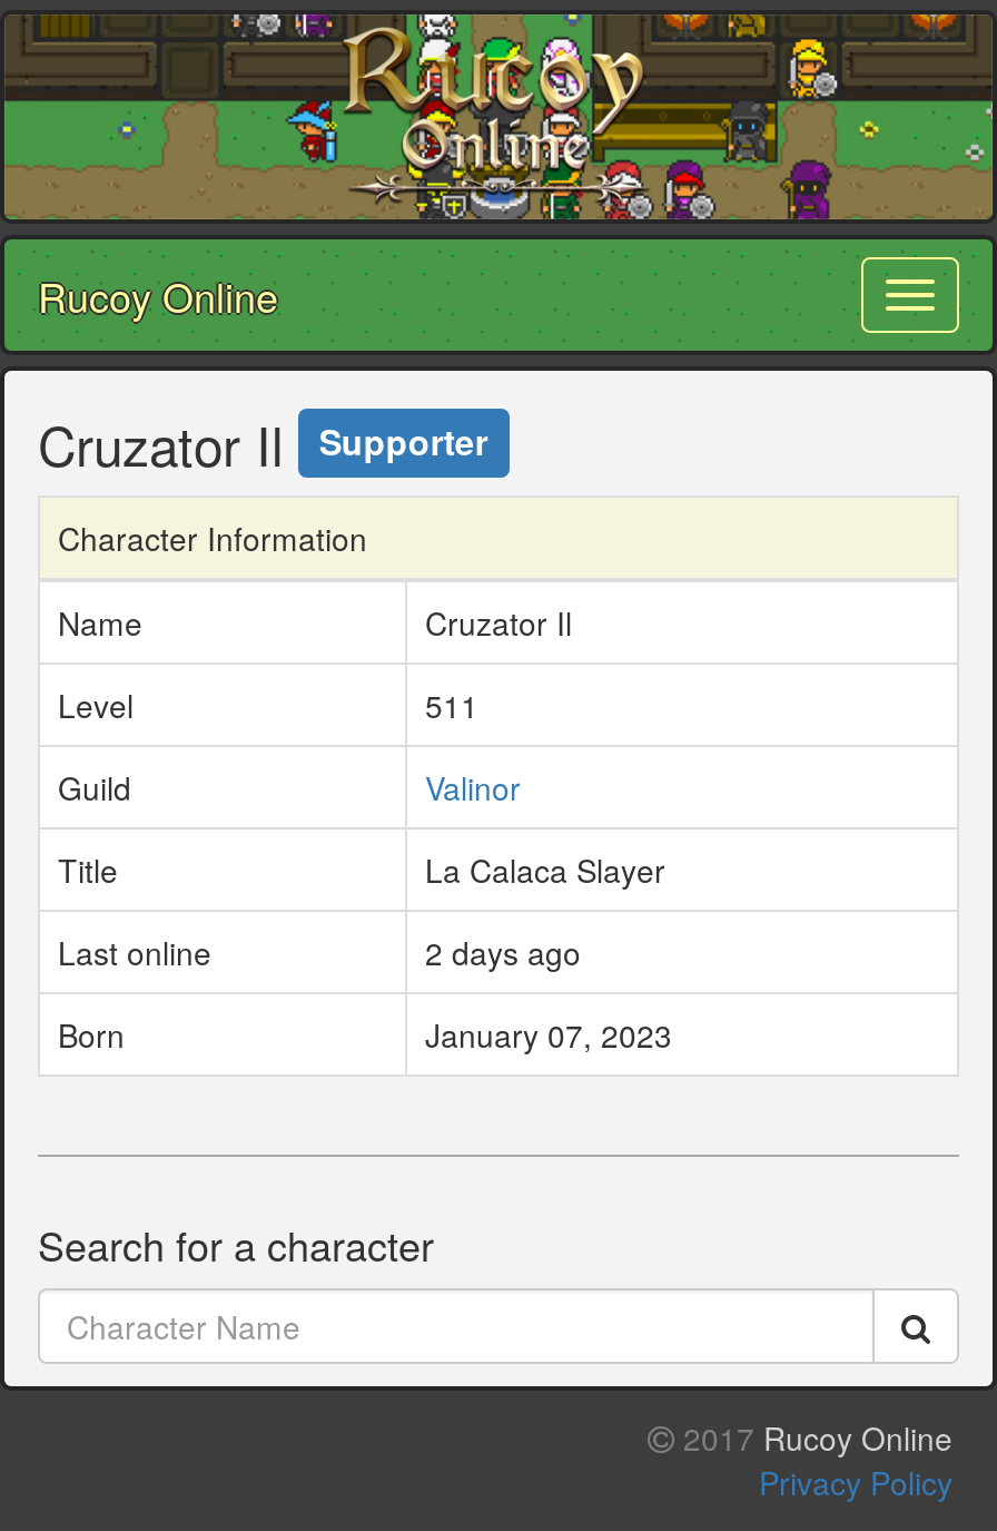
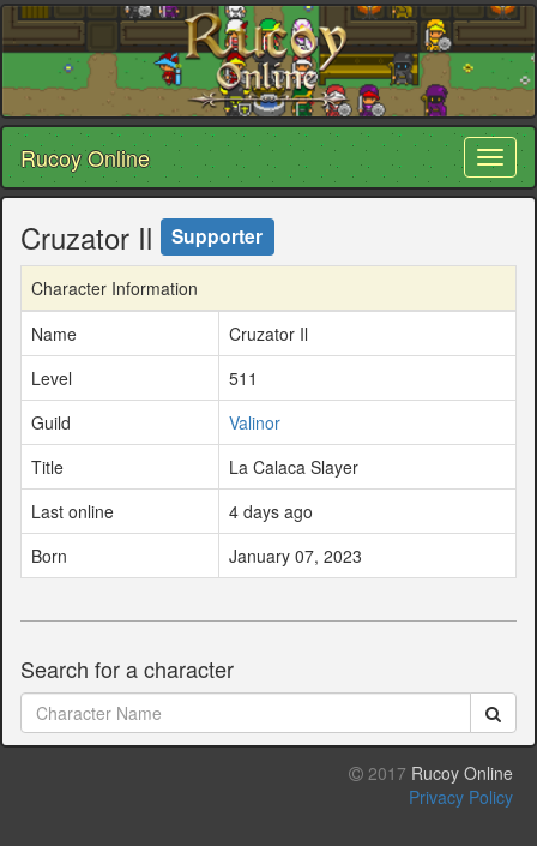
[425,929,581,973] 2 days ago -> [229,499,313,523] 4 days ago

